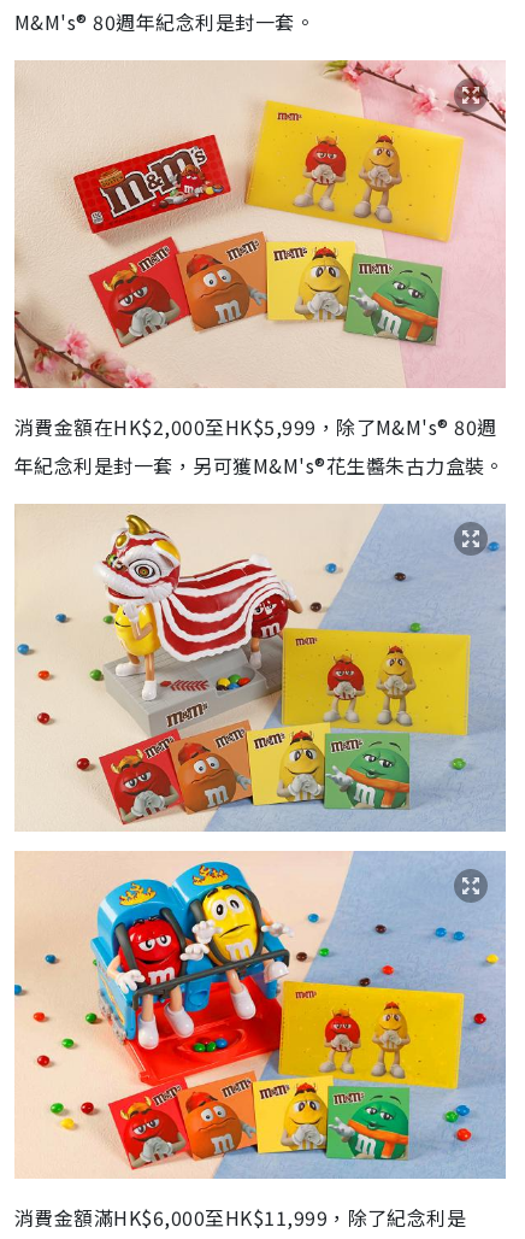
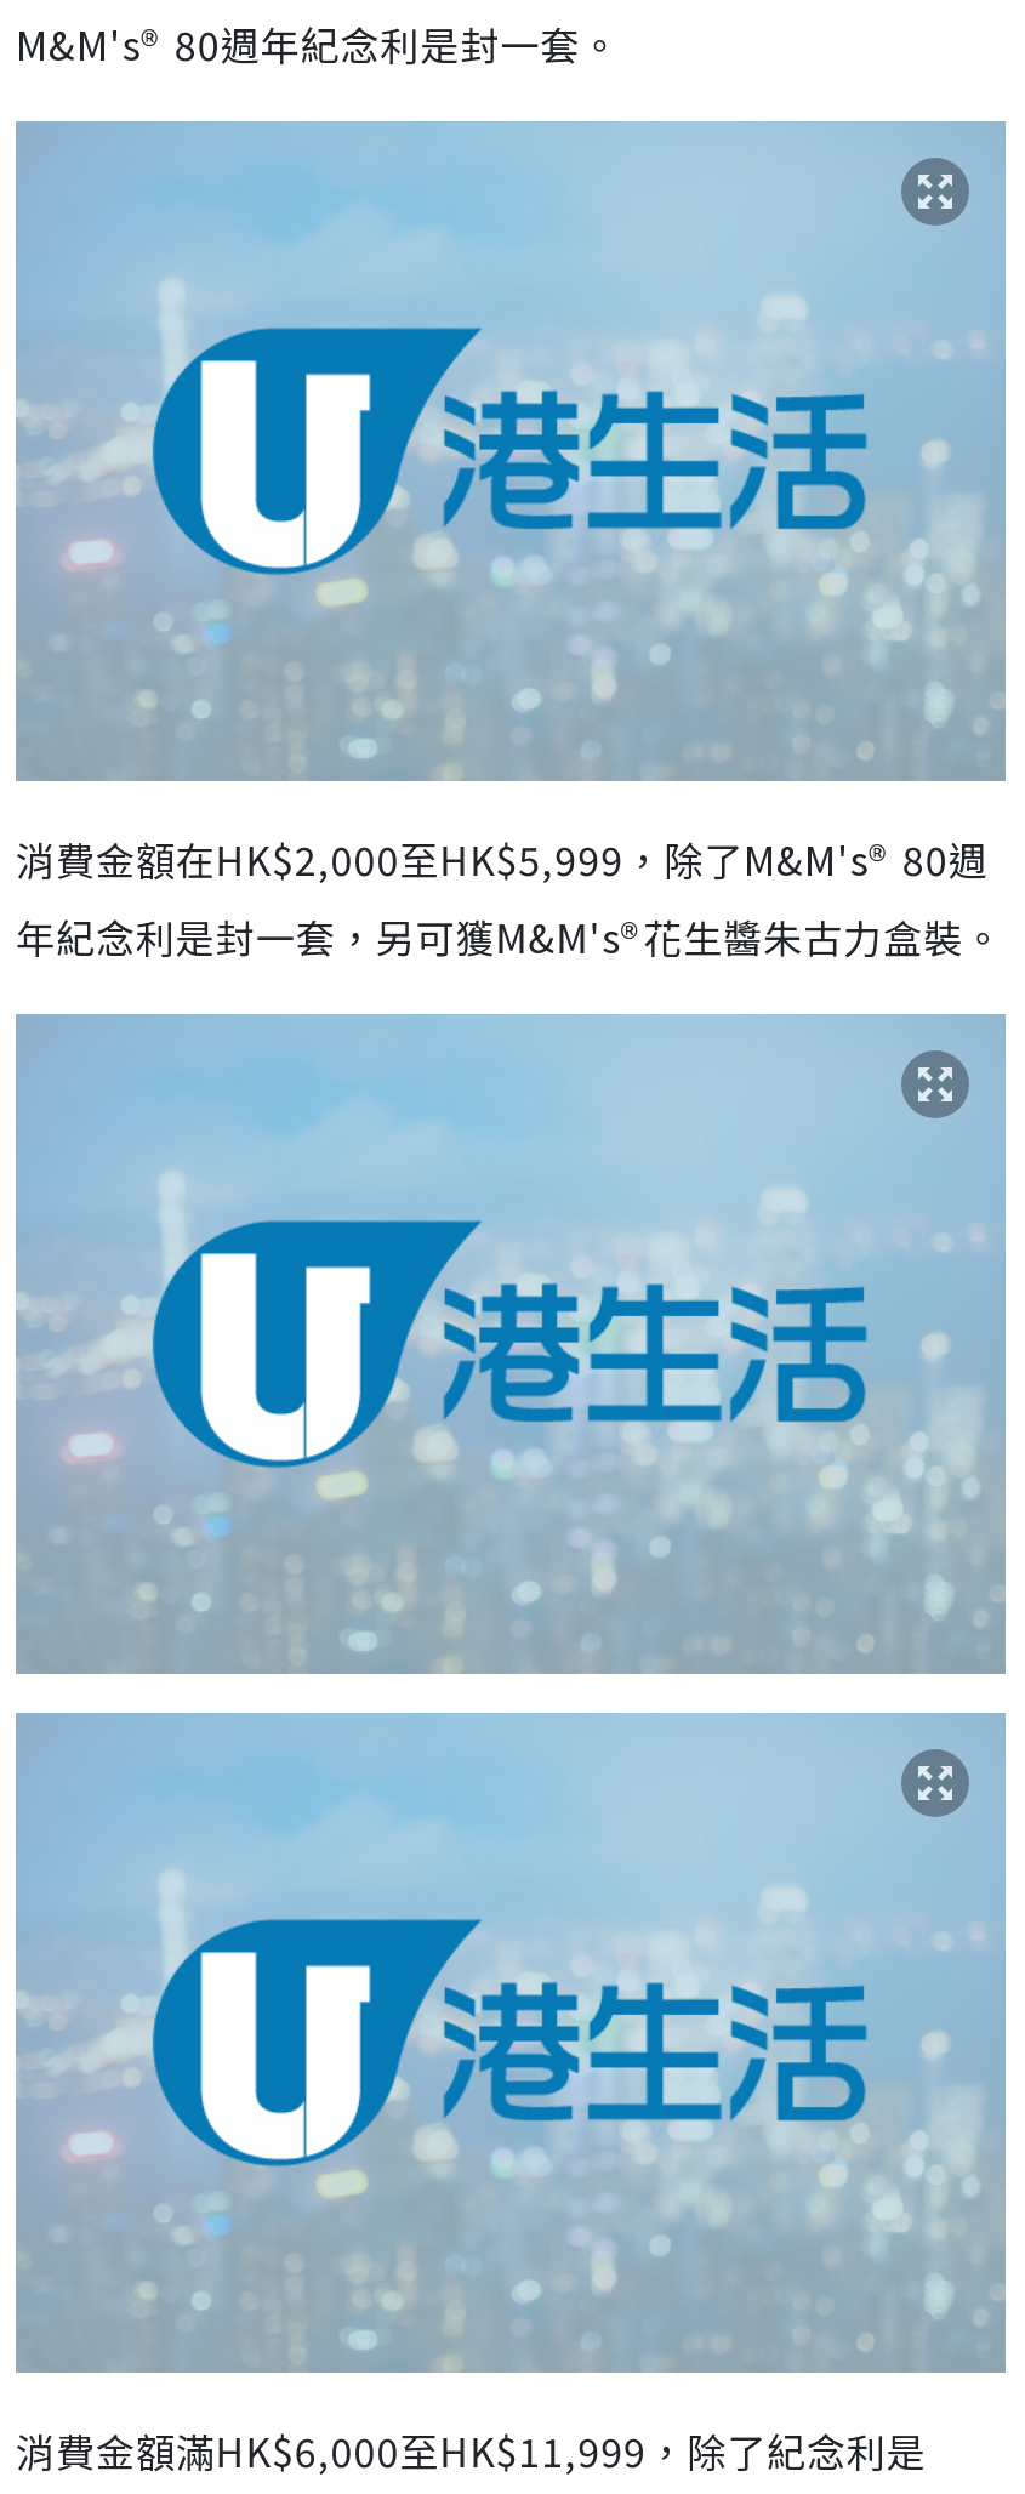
[13,59,507,389] [image] -> [16,121,1006,781] [image]
[14,504,503,830] [image] -> [16,1014,1003,1674] [image]
[14,851,502,1179] [image] -> [13,1710,1003,2375] [image]

